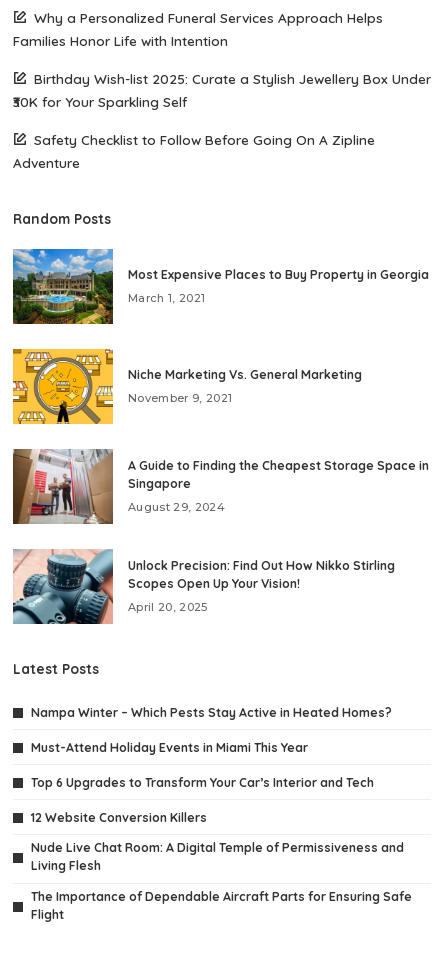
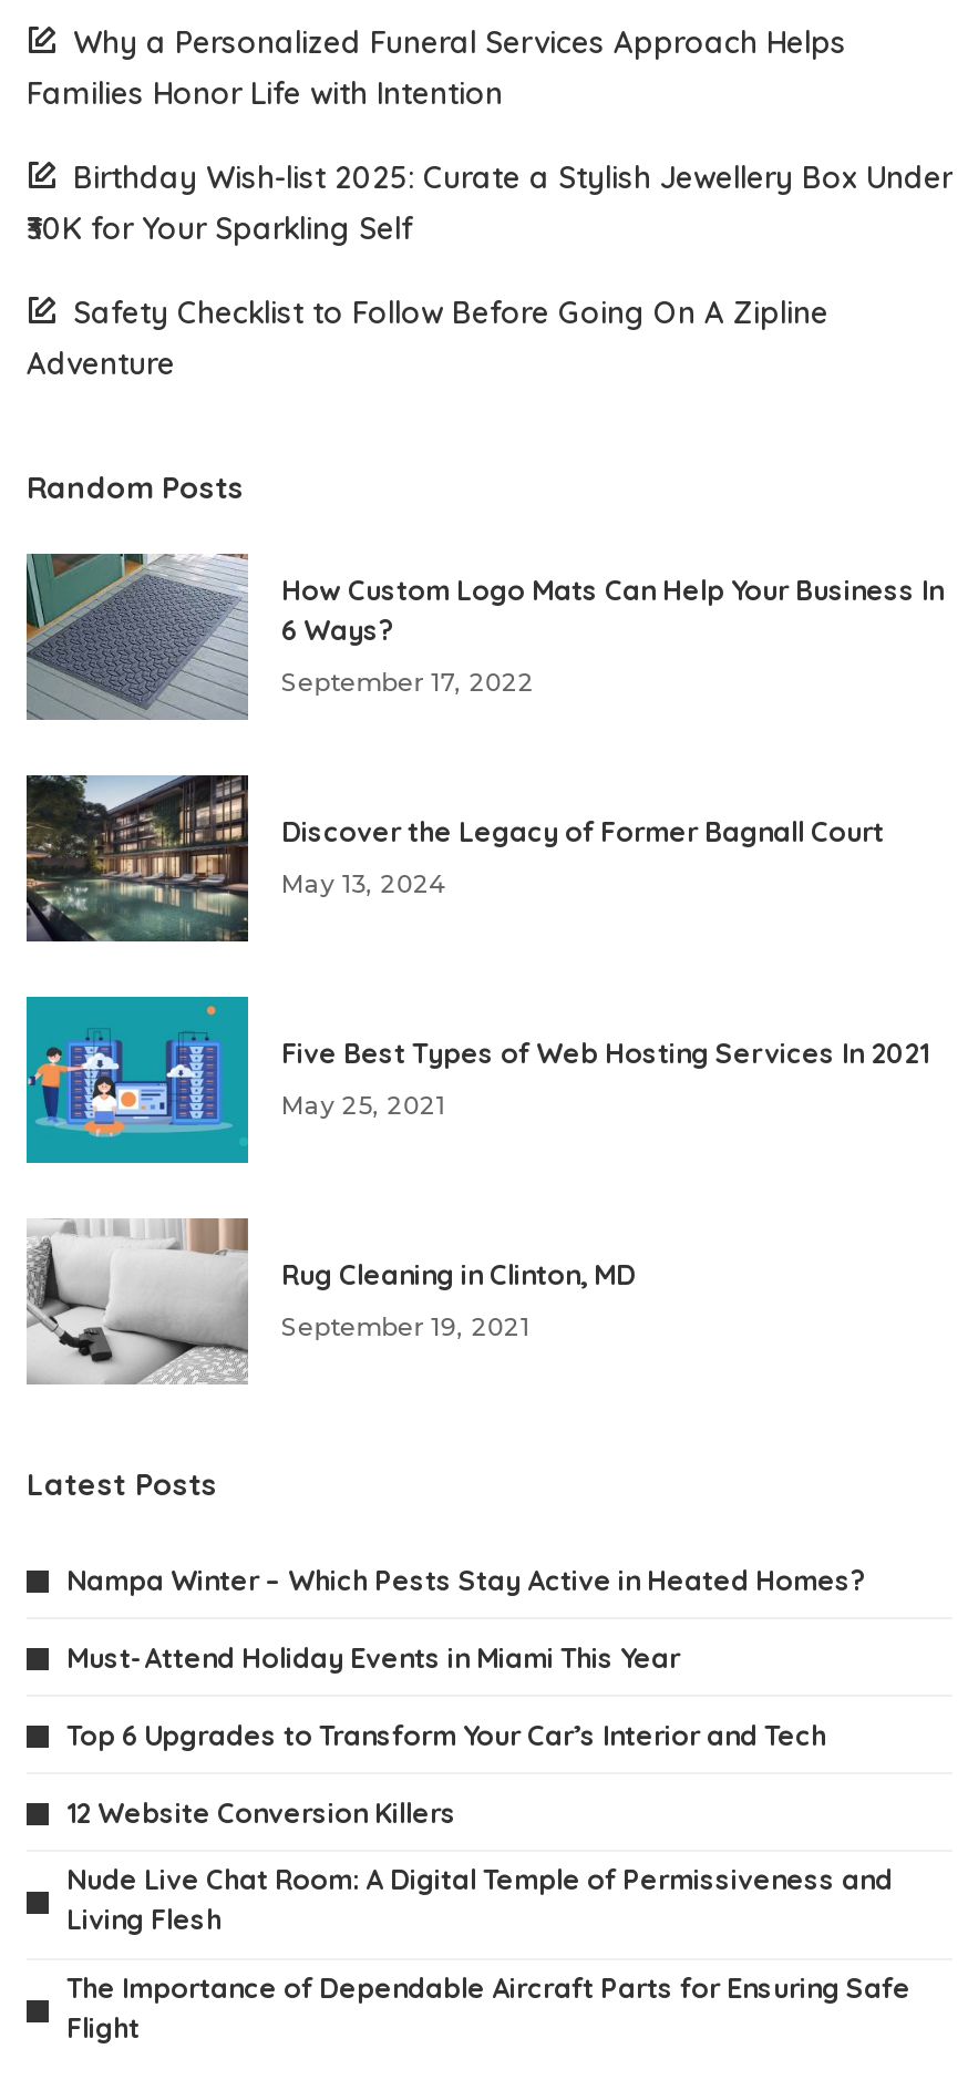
[12,248,429,325] [image] | Most Expensive Places to Buy Property in Georgia -> [24,552,944,722] [image] | How Custom Logo Mats Can Help Your Business In | 6 Ways?
[128,291,205,305] March 1, 2021 -> [281,668,534,699] September 17, 2022
[12,348,362,425] [image] | Niche Marketing Vs. General Marketing -> [24,773,884,944] [image] | Discover the Legacy of Former Bagnall Court
[128,391,232,405] November 9, 2021 -> [281,869,448,900] May 13, 2024
[12,448,429,525] [image] | A Guide to Finding the Cheapest Storage Space in | Singapore -> [24,995,928,1165] [image] | Five Best Types of Web Hosting Services In 2021
[128,500,225,514] August 29, 2024 -> [281,1091,445,1122] May 25, 2021
[12,549,395,625] [image] | Unlock Precision: Find Out How Nikko Stirling | Scopes Open Up Your Vision! -> [27,1216,636,1384] [image] | Rug Cleaning in Clinton, MD
[128,600,208,614] April 20, 2025 -> [281,1312,530,1343] September 19, 2021

